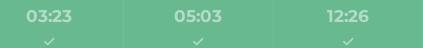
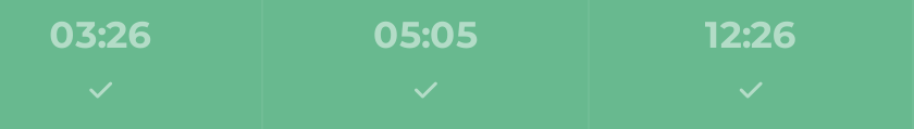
[26,6,72,26] 03:23 -> [49,13,152,56] 03:26
[174,6,222,26] 05:03 -> [373,13,478,56] 05:05

